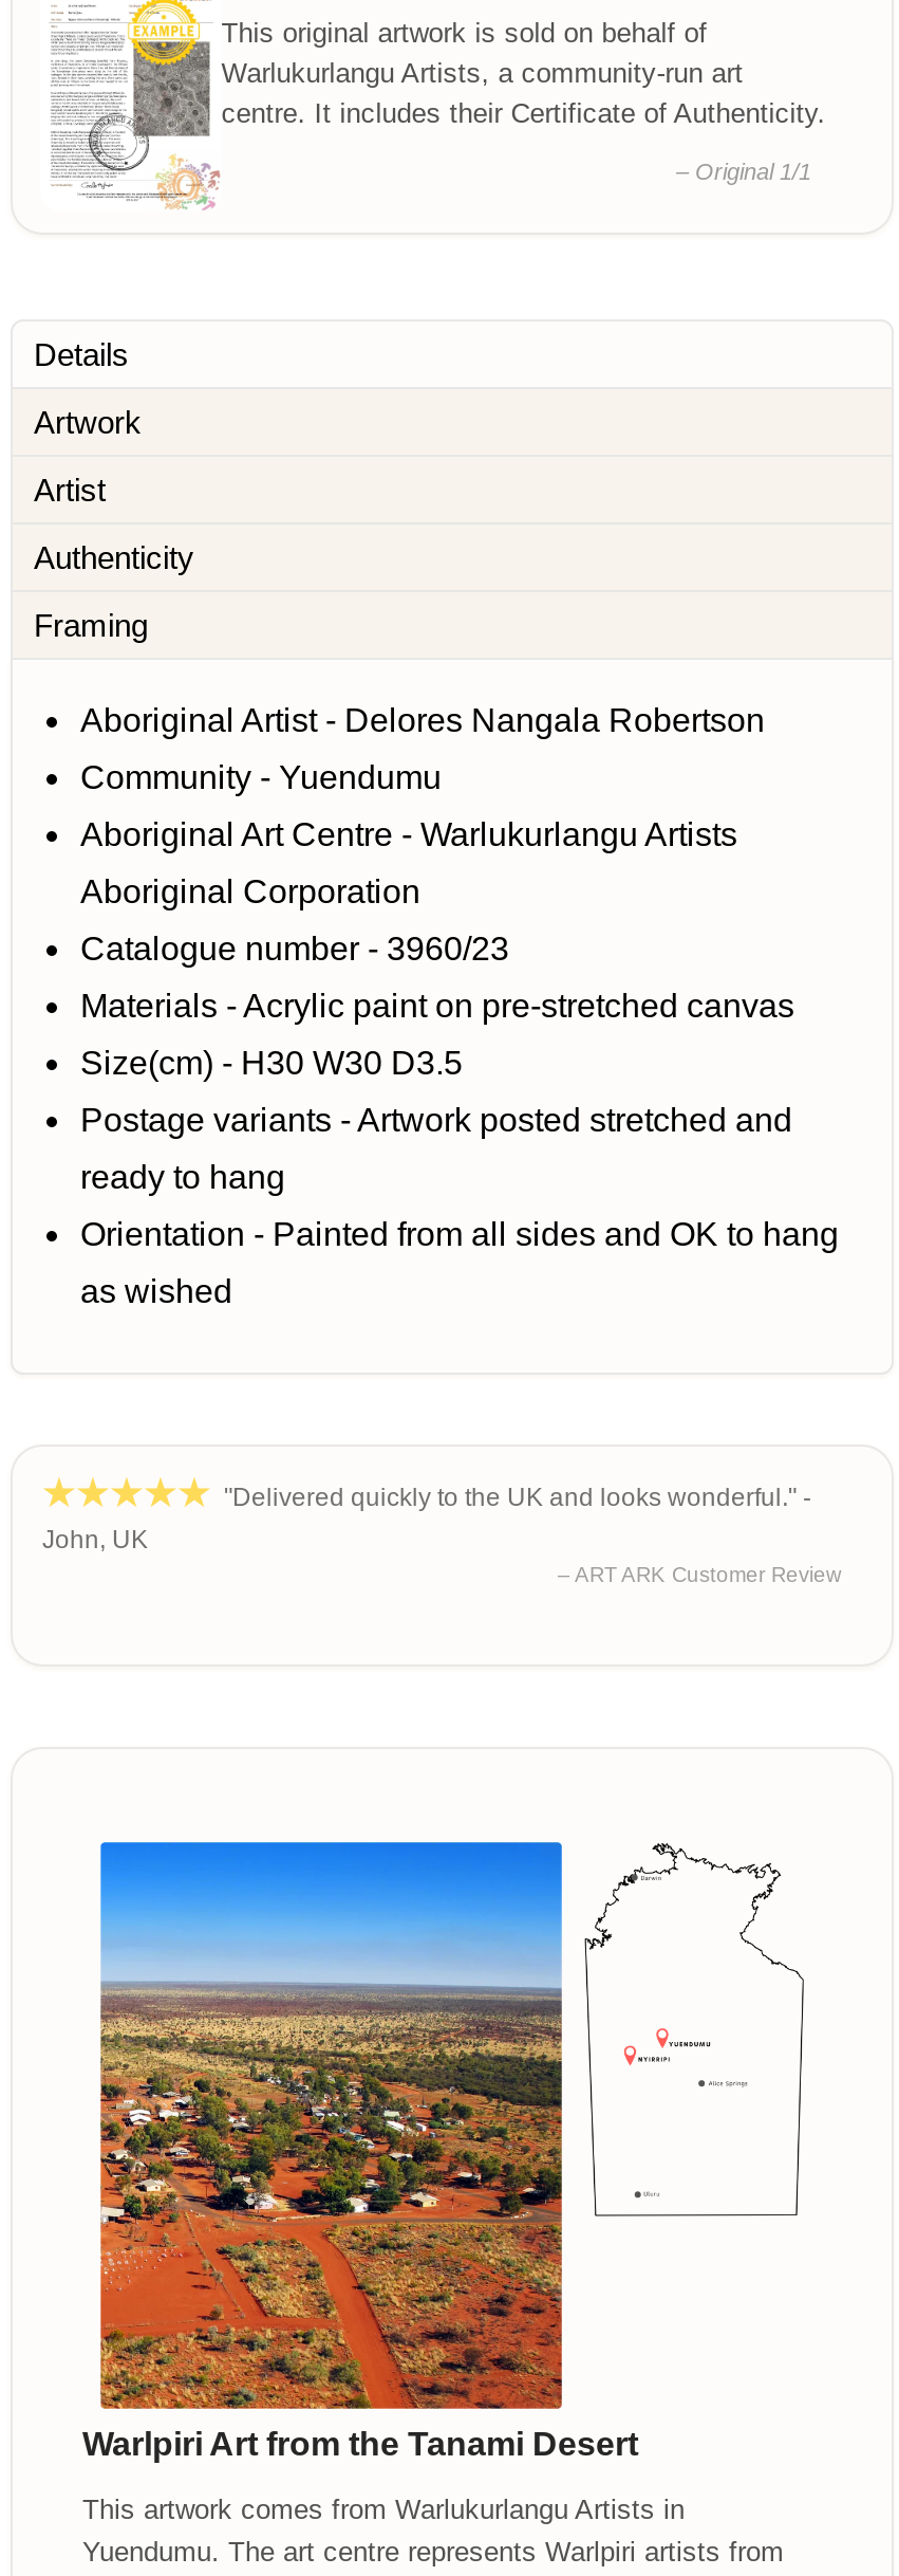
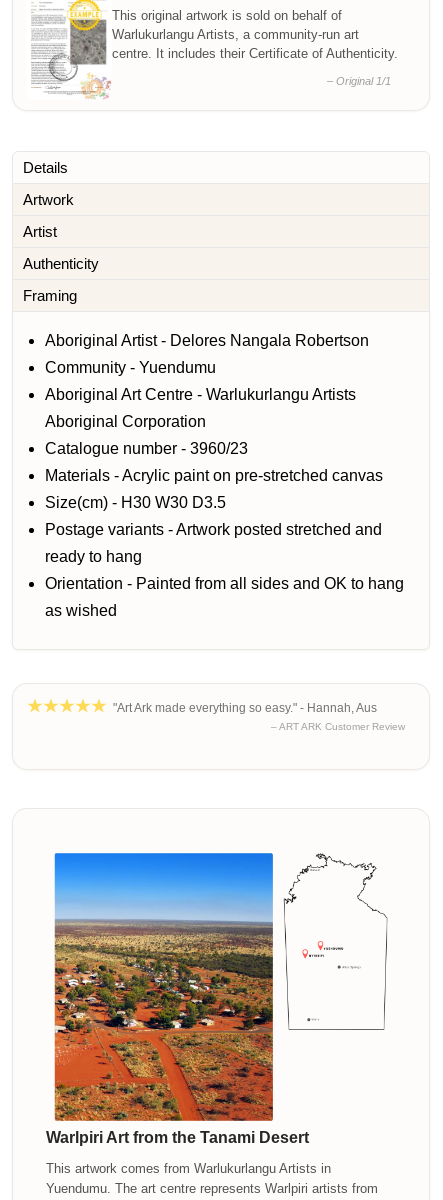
[42,1484,811,1556] "Delivered quickly to the UK and looks wonderful." - | John, UK -> [113,701,377,715] "Art Ark made everything so easy." - Hannah, Aus

